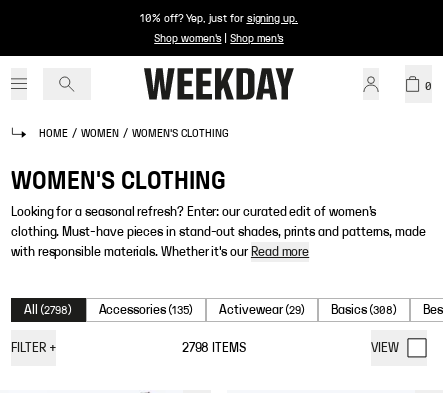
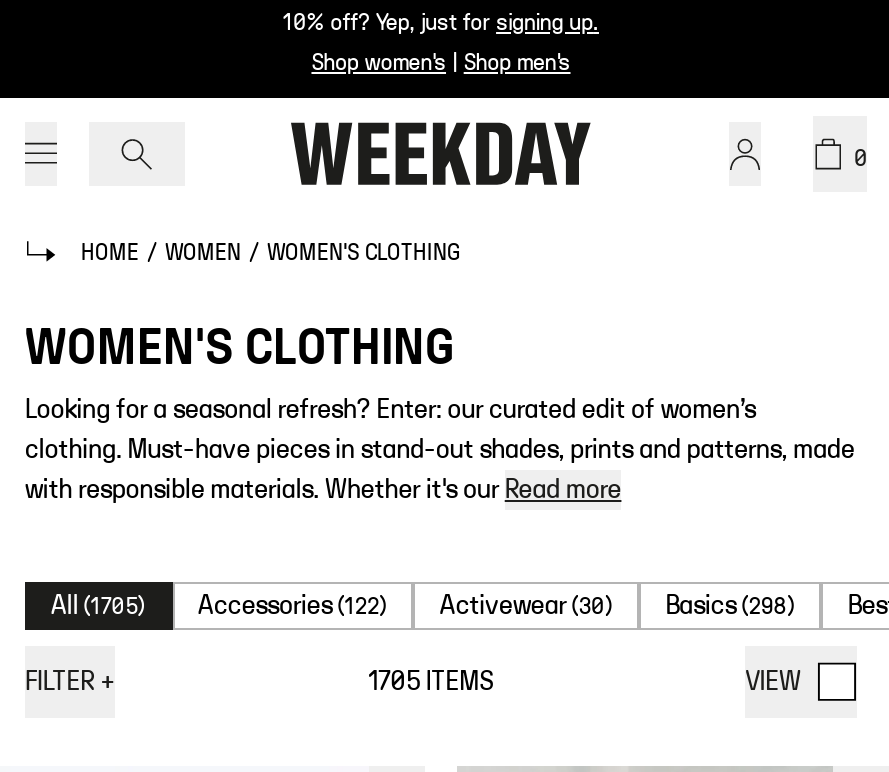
[24,303,72,317] All (2798) -> [51,592,146,620] All (1705)
[98,303,193,317] Accessories (135) -> [198,592,388,620] Accessories (122)
[219,303,305,317] Activewear (29) -> [440,592,613,620] Activewear (30)
[331,303,397,317] Basics (308) -> [665,592,796,620] Basics (298)
[182,341,246,355] 2798 ITEMS -> [368,668,493,696] 1705 ITEMS

